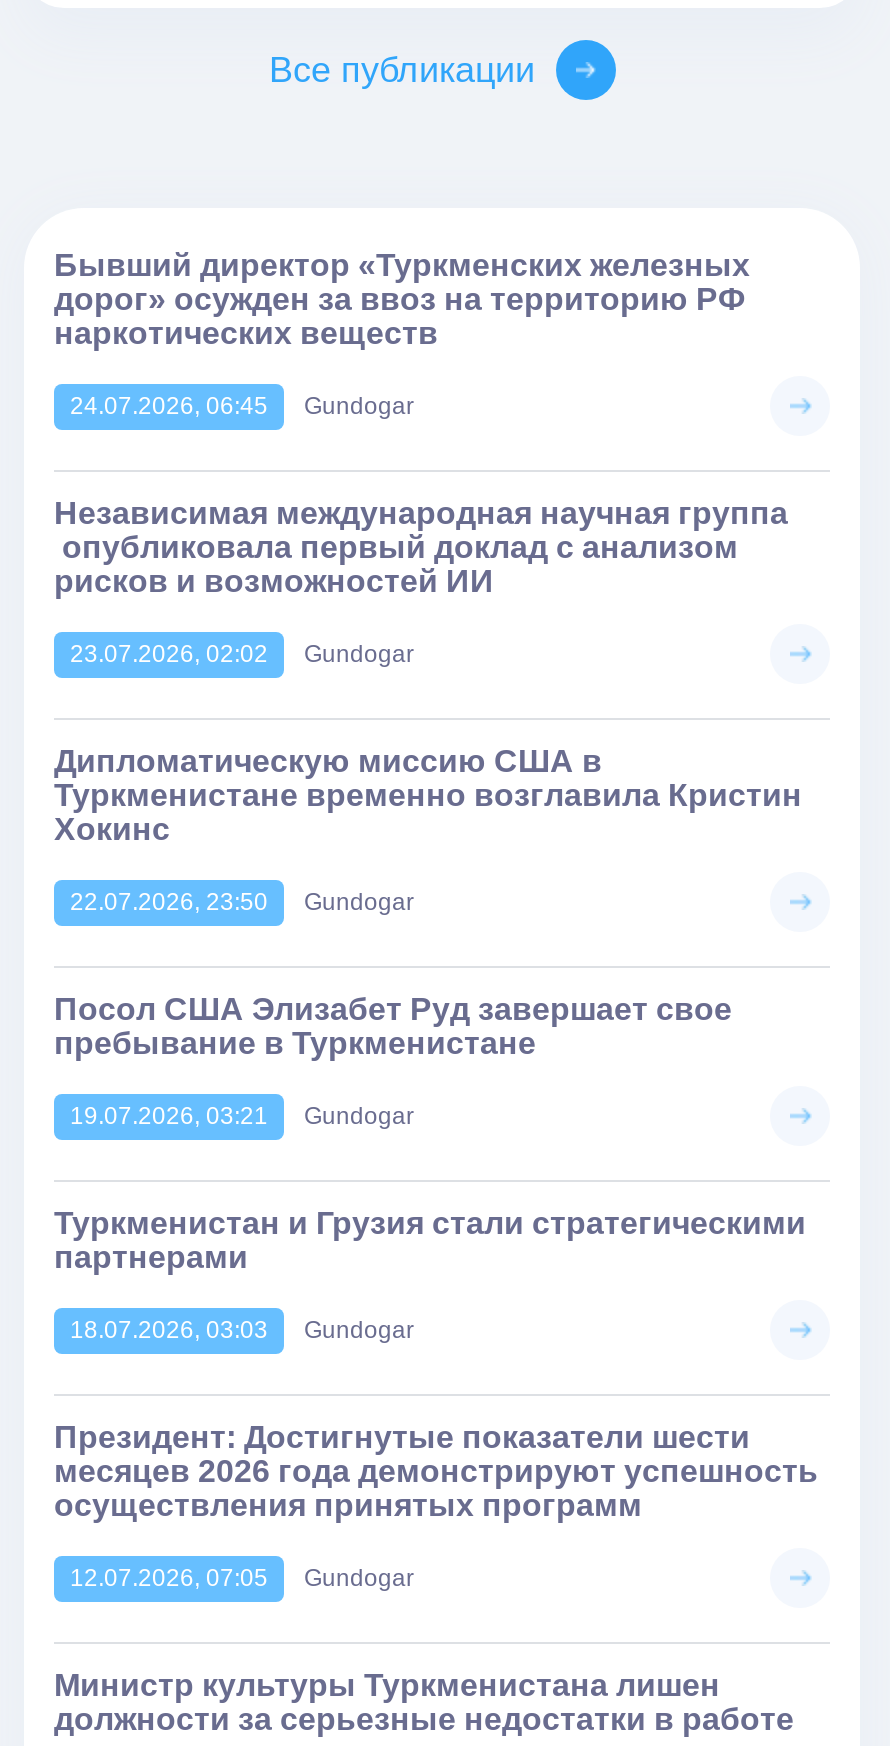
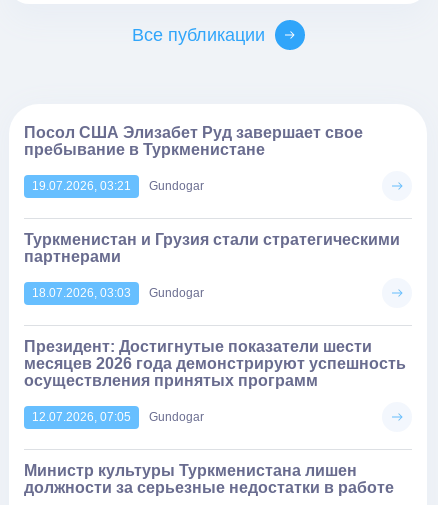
[54,248,802,916] Бывший директор «Туркменских железных | дорог» осужден за ввоз на территорию РФ | наркотических веществ | 24.07.2026, 06:45 | Gundogar | Независимая международная научная группа | опубликовала первый доклад с анализом | рисков и возможностей ИИ | 23.07.2026, 02:02 | Gundogar | Дипломатическую миссию США в | Туркменистане временно возглавила Кристин | Хокинс | 22.07.2026, 23:50 | Gundogar -> none

